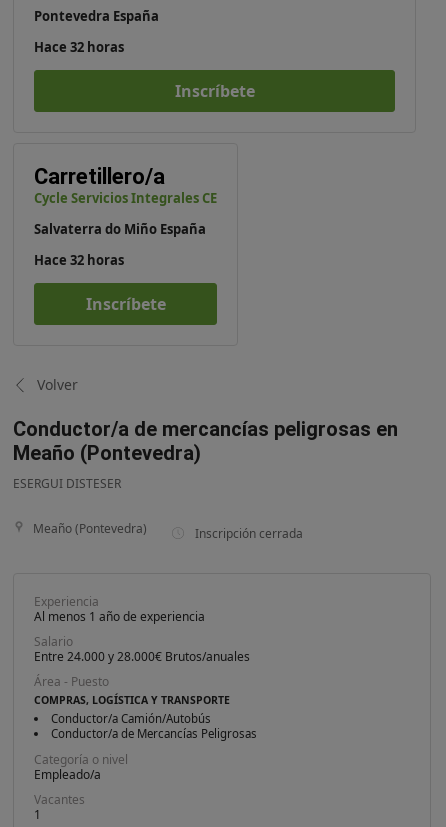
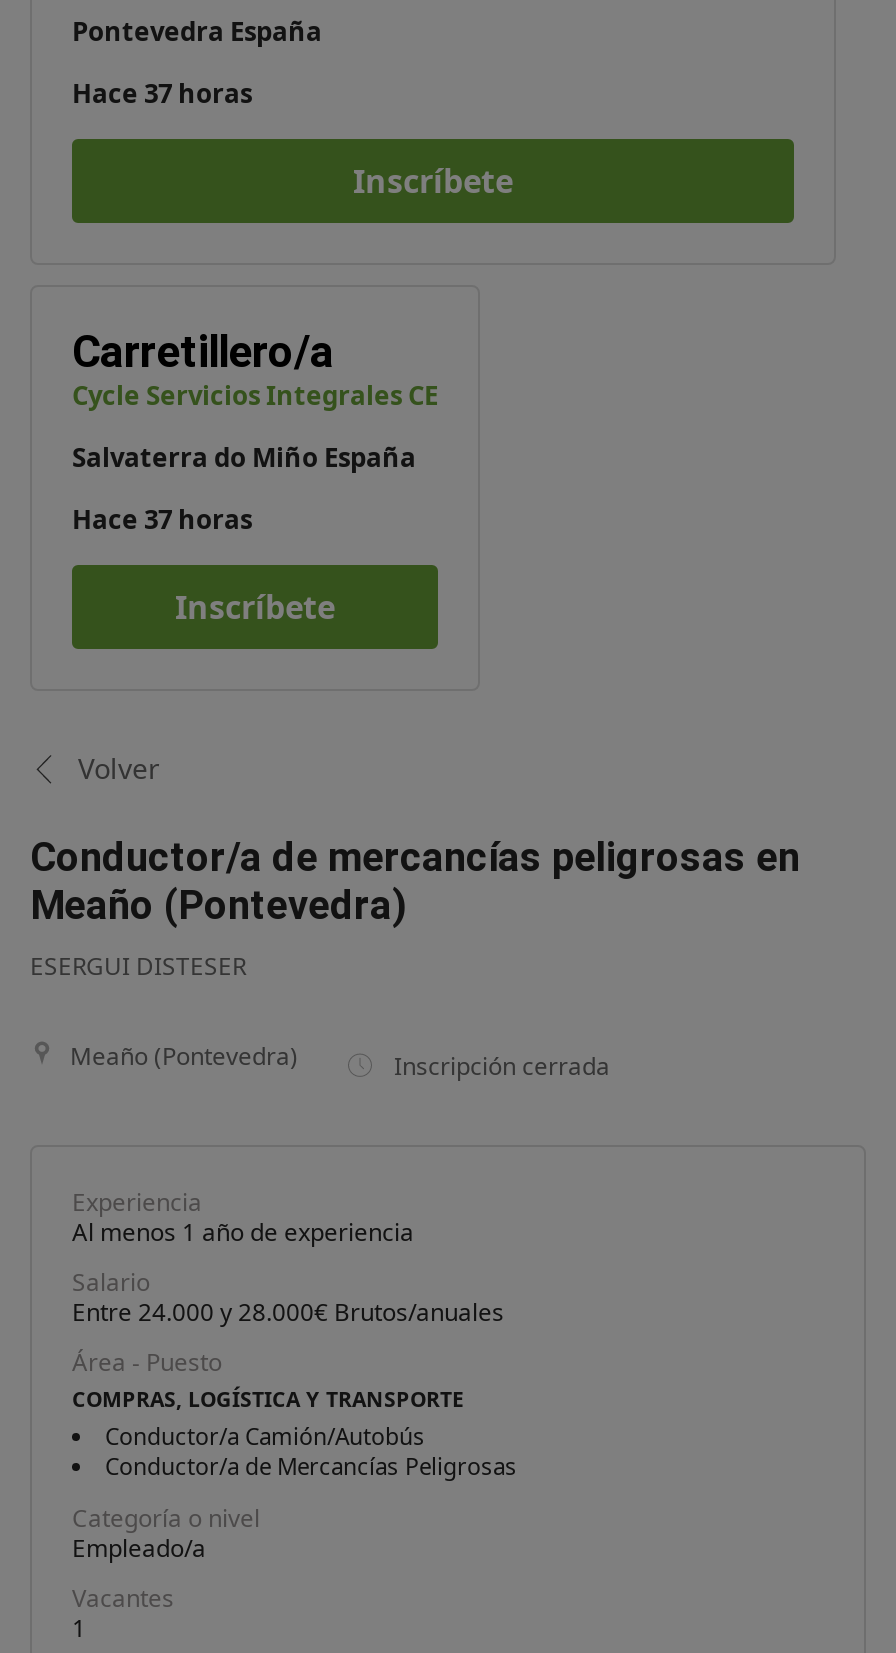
[34,38,124,56] Hace 32 horas -> [72,75,252,111] Hace 37 horas
[34,251,124,269] Hace 32 horas -> [72,501,252,537] Hace 37 horas

